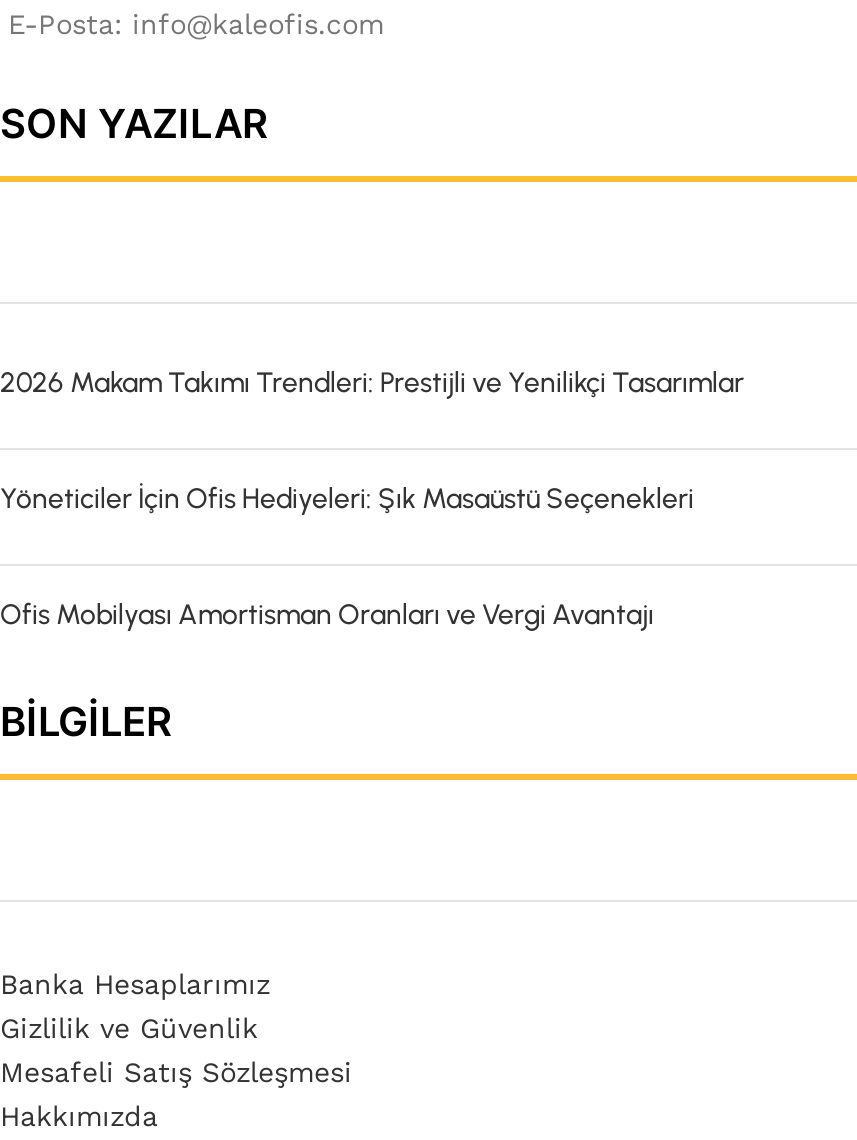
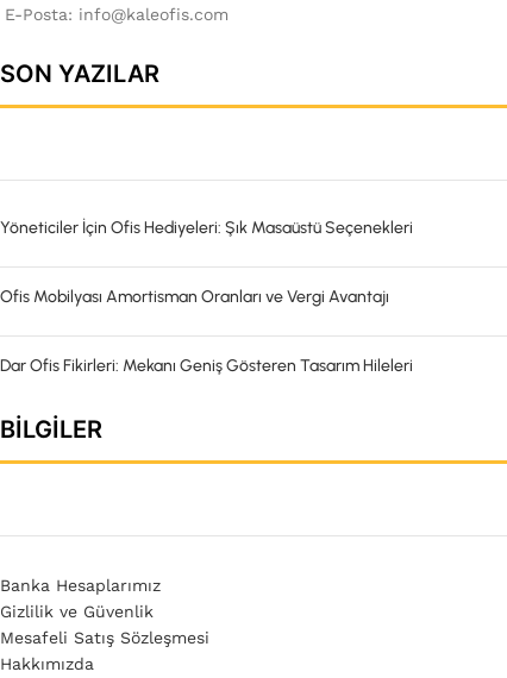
[0,366,744,400] 2026 Makam Takımı Trendleri: Prestijli ve Yenilikçi Tasarımlar -> none
moved [0,482,694,632] -> [0,218,413,307]: Yöneticiler İçin Ofis Hediyeleri: Şık Masaüstü Seçenekleri | Ofis Mobilyası Amortisman Oranları ve Vergi Avantajı
none -> [0,356,413,376] Dar Ofis Fikirleri: Mekanı Geniş Gösteren Tasarım Hileleri

